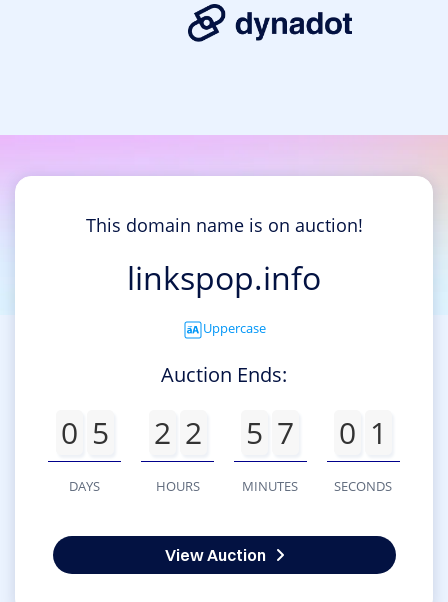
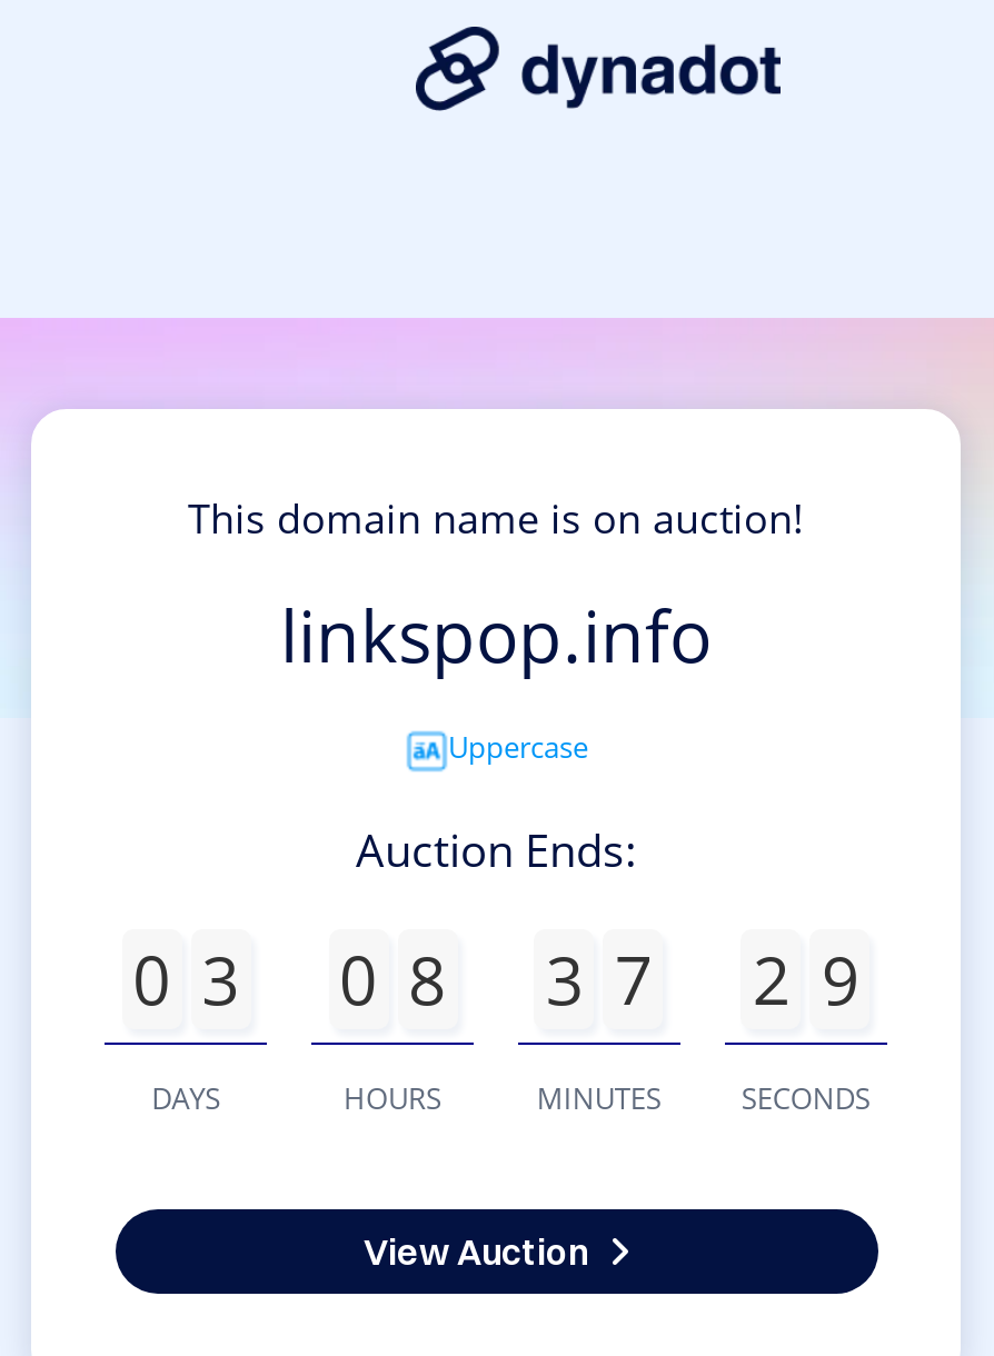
[61,412,109,453] 0 5 -> [133,934,239,1025] 0 3
[153,412,201,453] 2 2 -> [339,934,446,1025] 0 8
[246,412,294,453] 5 7 -> [546,934,652,1025] 3 7
[339,412,387,453] 0 1 -> [752,934,859,1025] 2 9

